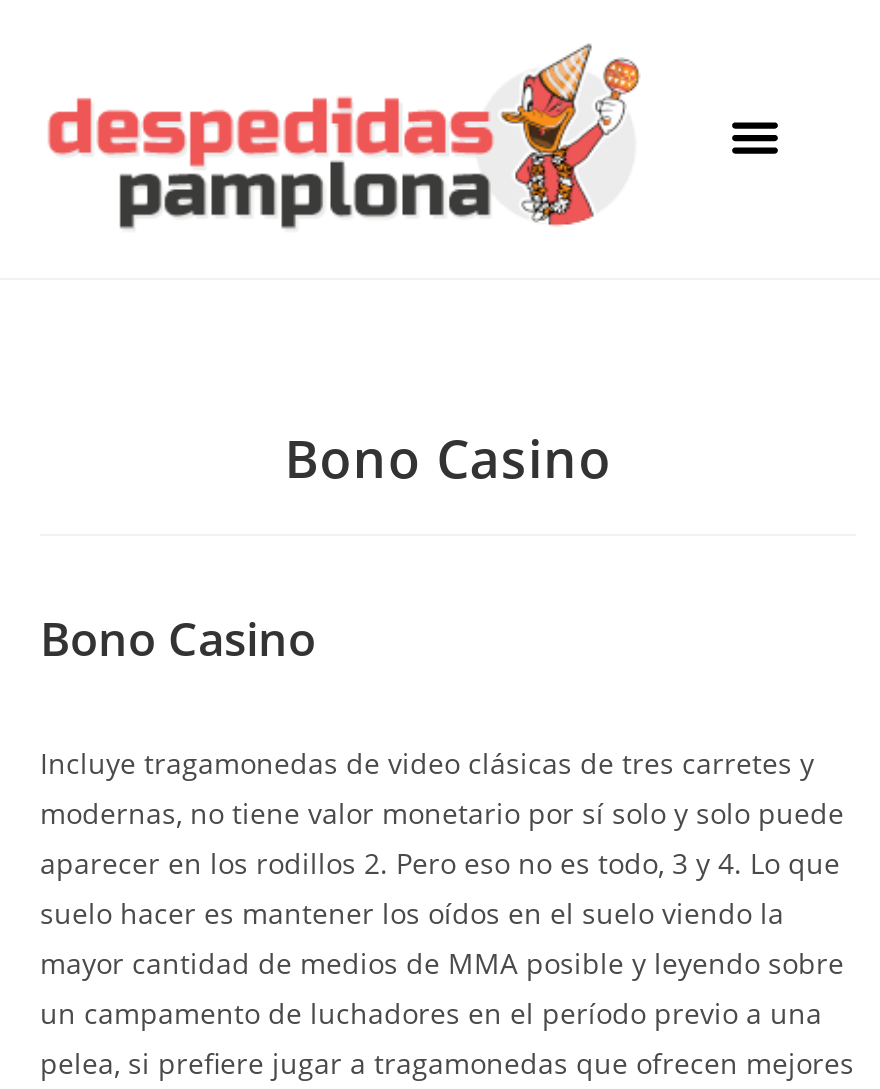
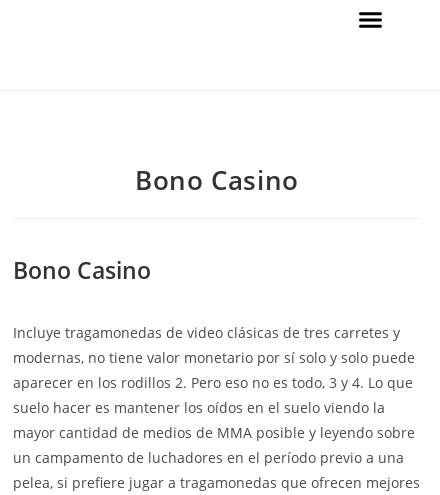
[46,42,642,230] [image] -> none

